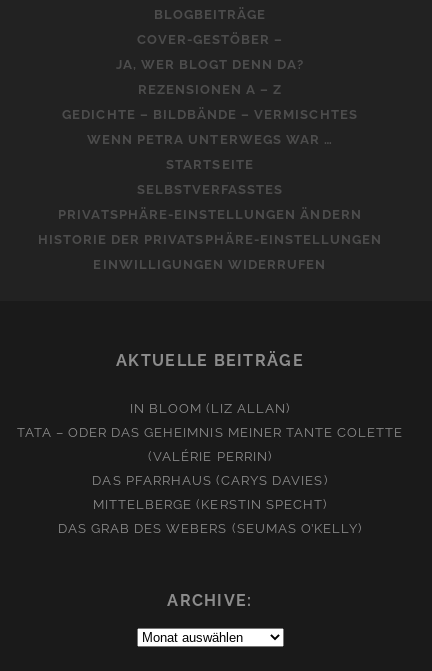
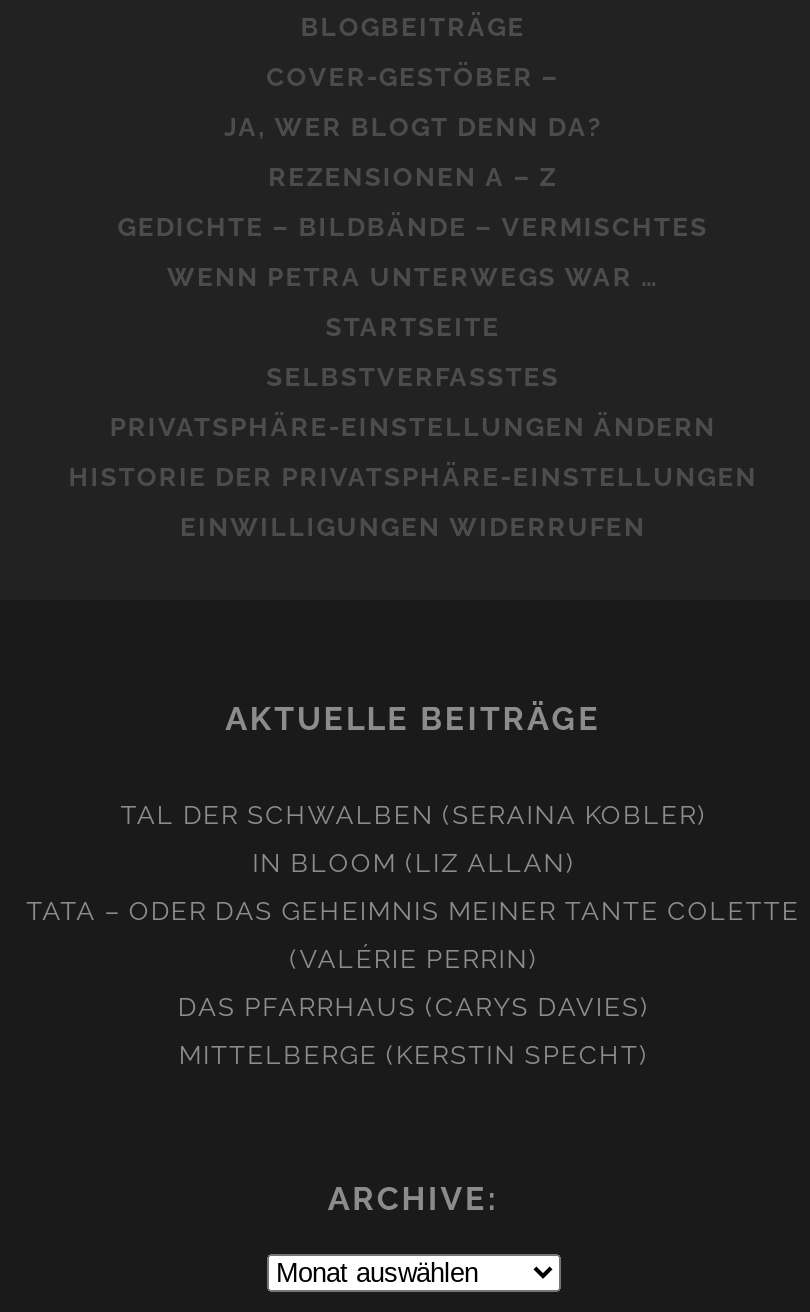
none -> [121,800,705,830] TAL DER SCHWALBEN (SERAINA KOBLER)
moved [17,401,403,512] -> [26,848,800,1070]: IN BLOOM (LIZ ALLAN) | TATA – ODER DAS GEHEIMNIS MEINER TANTE COLETTE | (VALÉRIE PERRIN) | DAS PFARRHAUS (CARYS DAVIES) | MITTELBERGE (KERSTIN SPECHT)
[58,521,362,536] DAS GRAB DES WEBERS (SEUMAS O’KELLY) -> none

